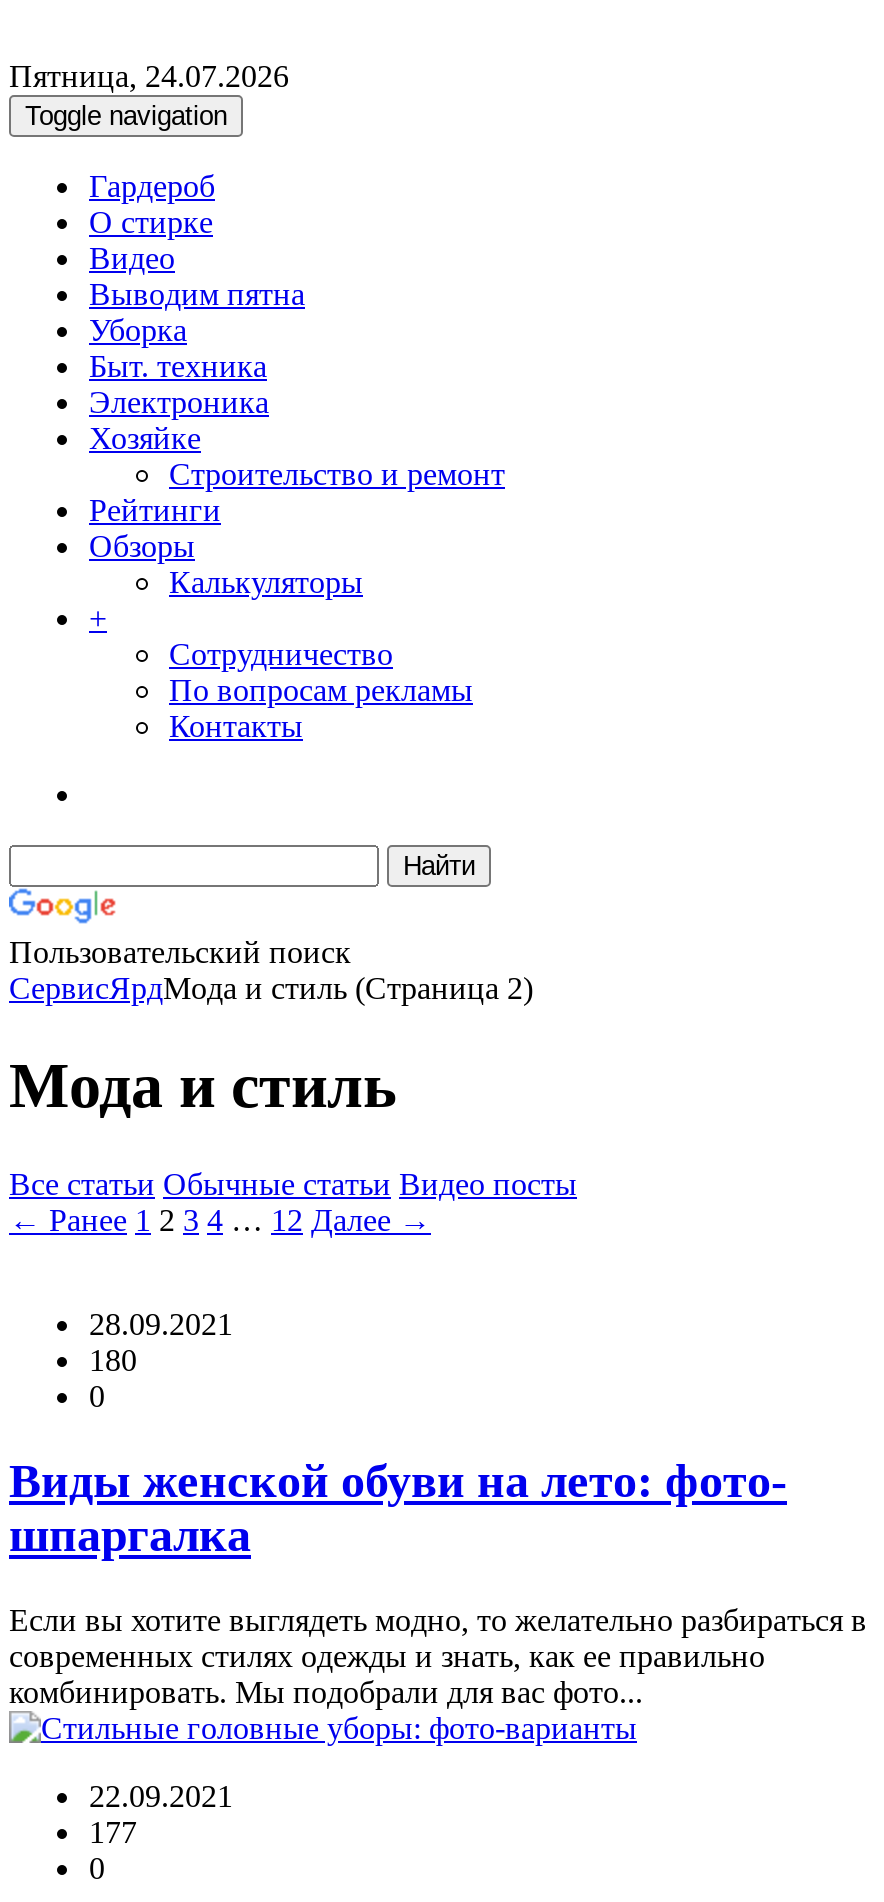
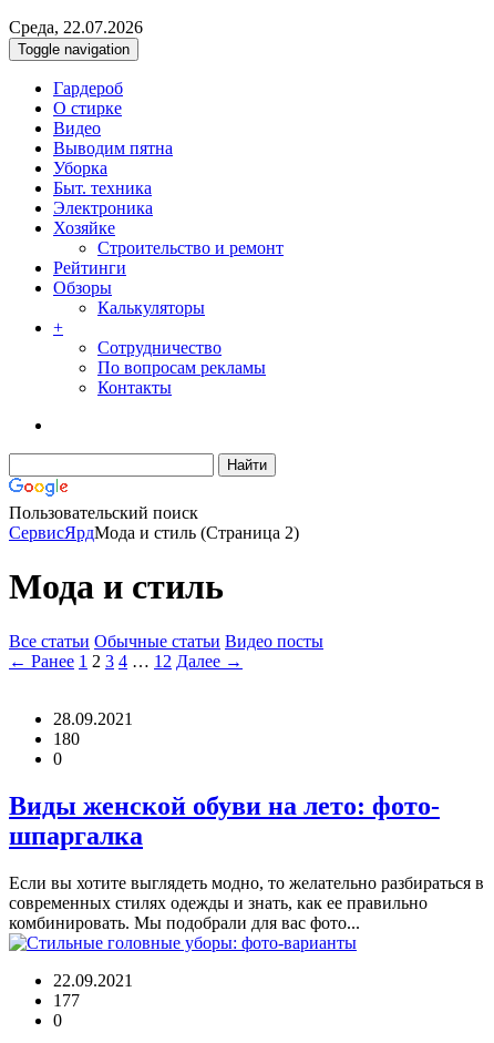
[9,59,289,93] Пятница, 24.07.2026 -> [9,18,143,37] Среда, 22.07.2026

